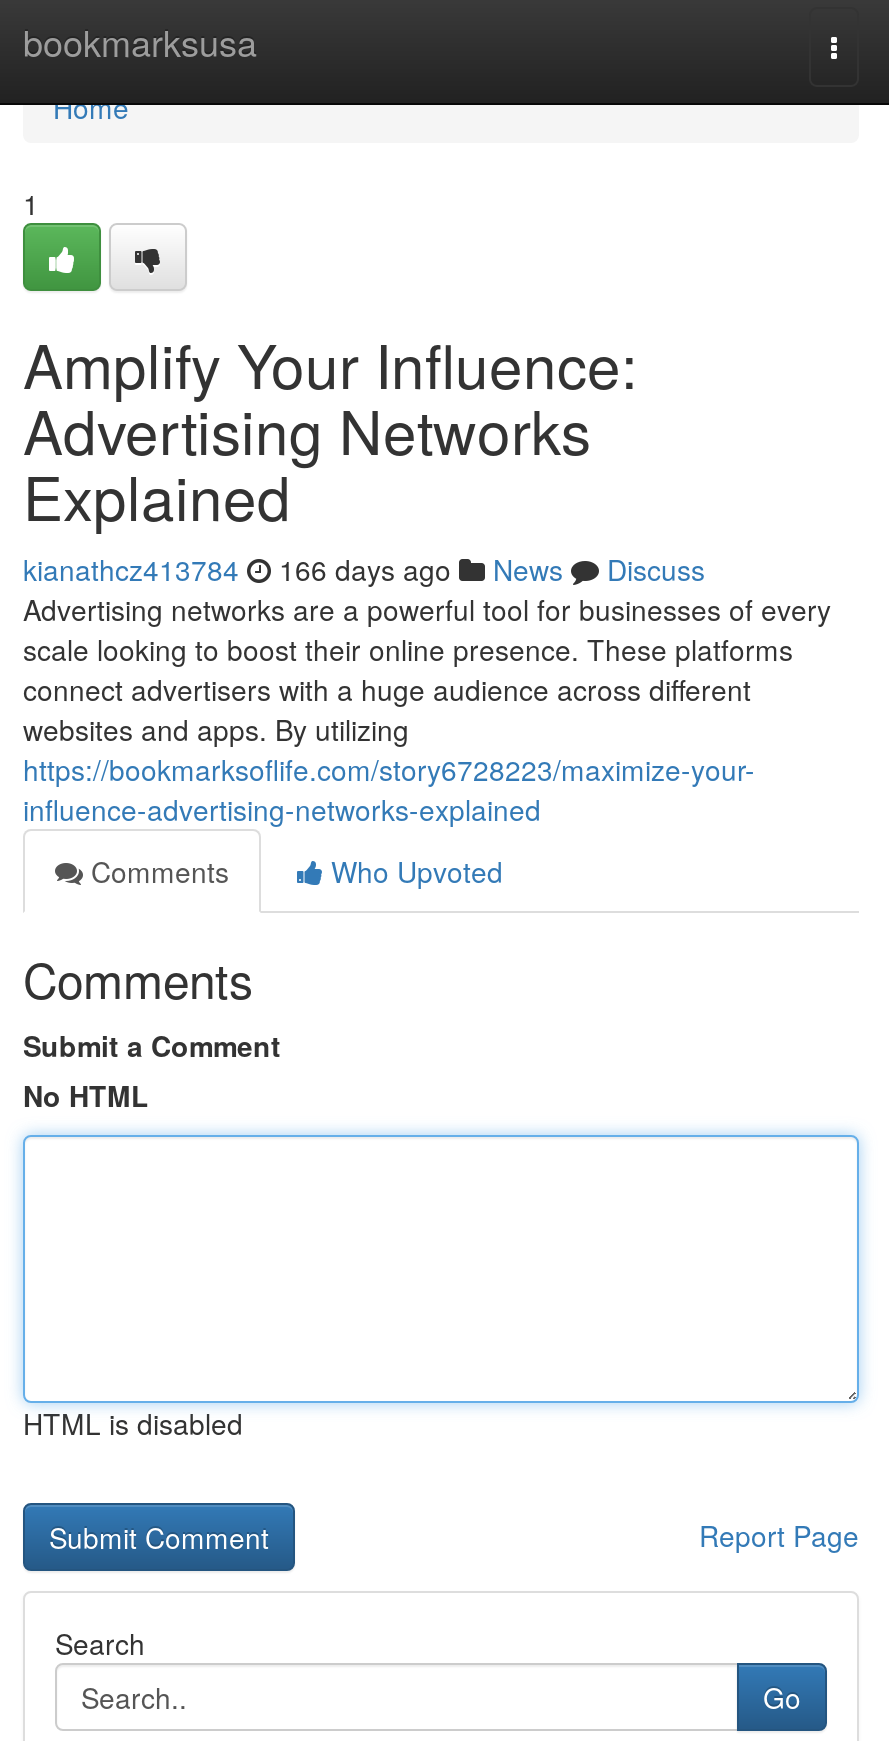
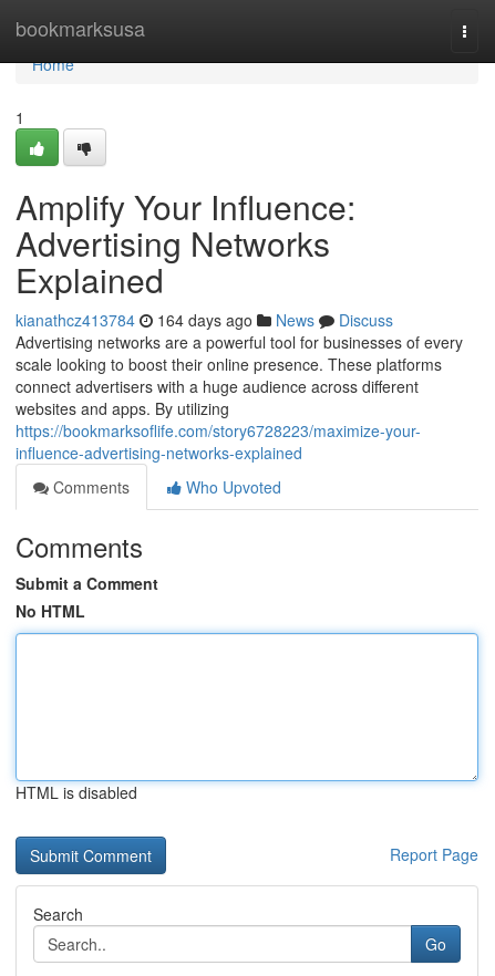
[23,549,705,589] kianathcz413784 166 days ago News Discuss -> [16,309,393,331] kianathcz413784 164 days ago News Discuss

